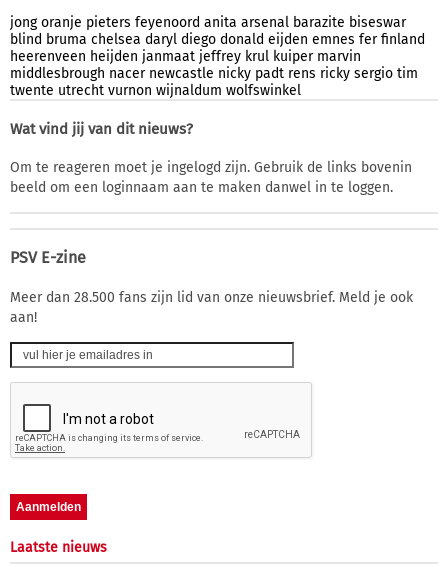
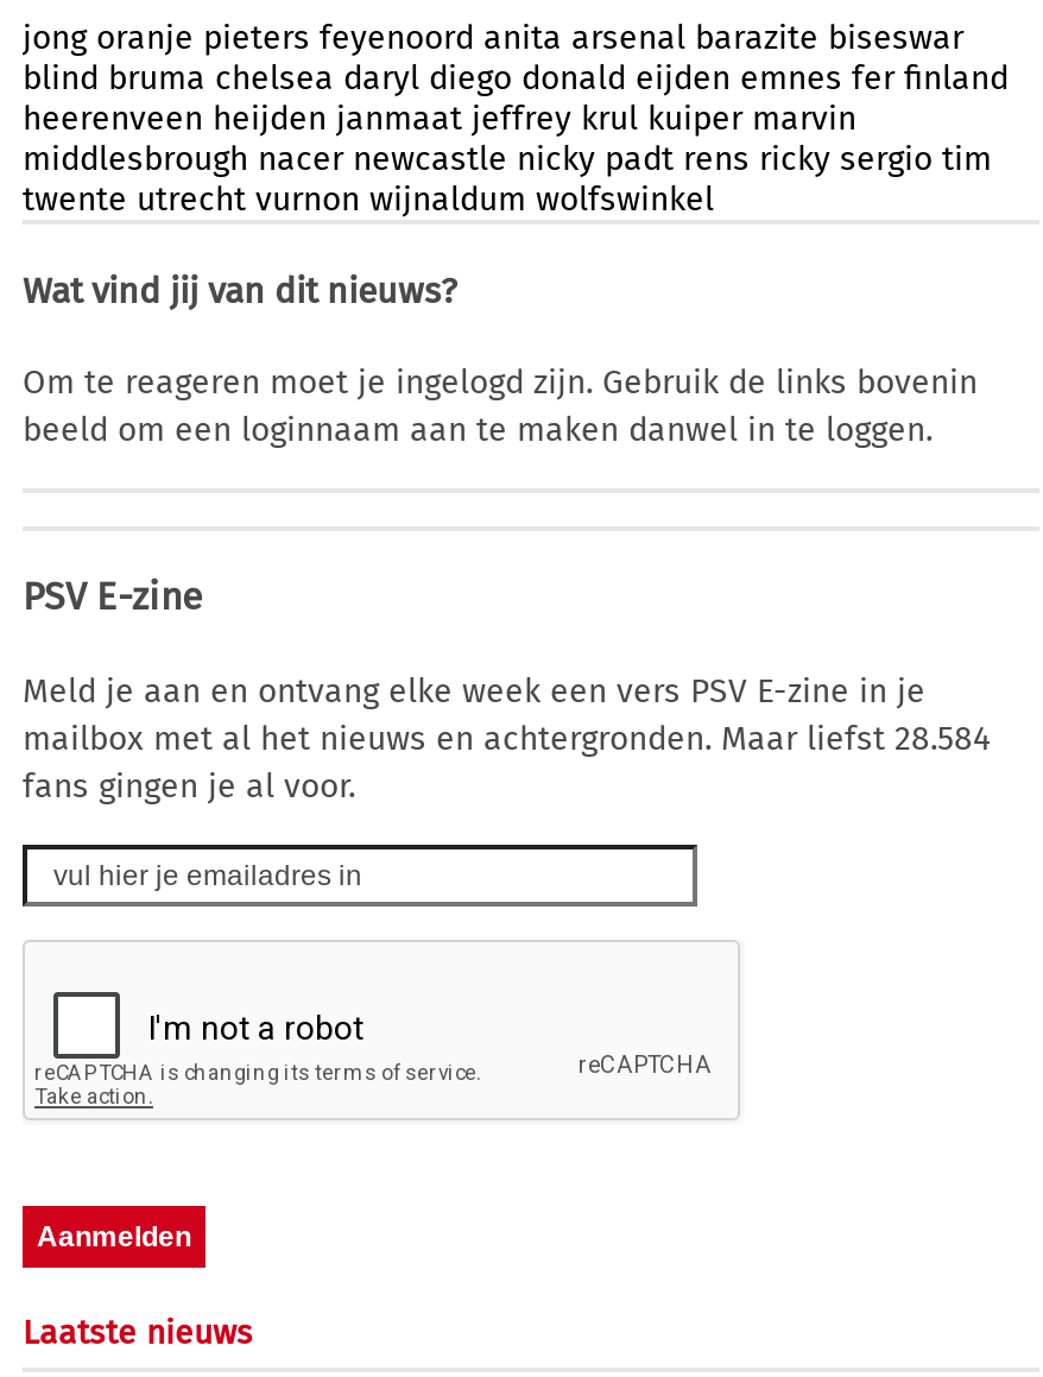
[10,289,413,326] Meer dan 28.500 fans zijn lid van onze nieuwsbrief. Meld je ook | aan! -> [23,671,990,806] Meld je aan en ontvang elke week een vers PSV E-zine in je | mailbox met al het nieuws en achtergronden. Maar liefst 28.584 | fans gingen je al voor.

